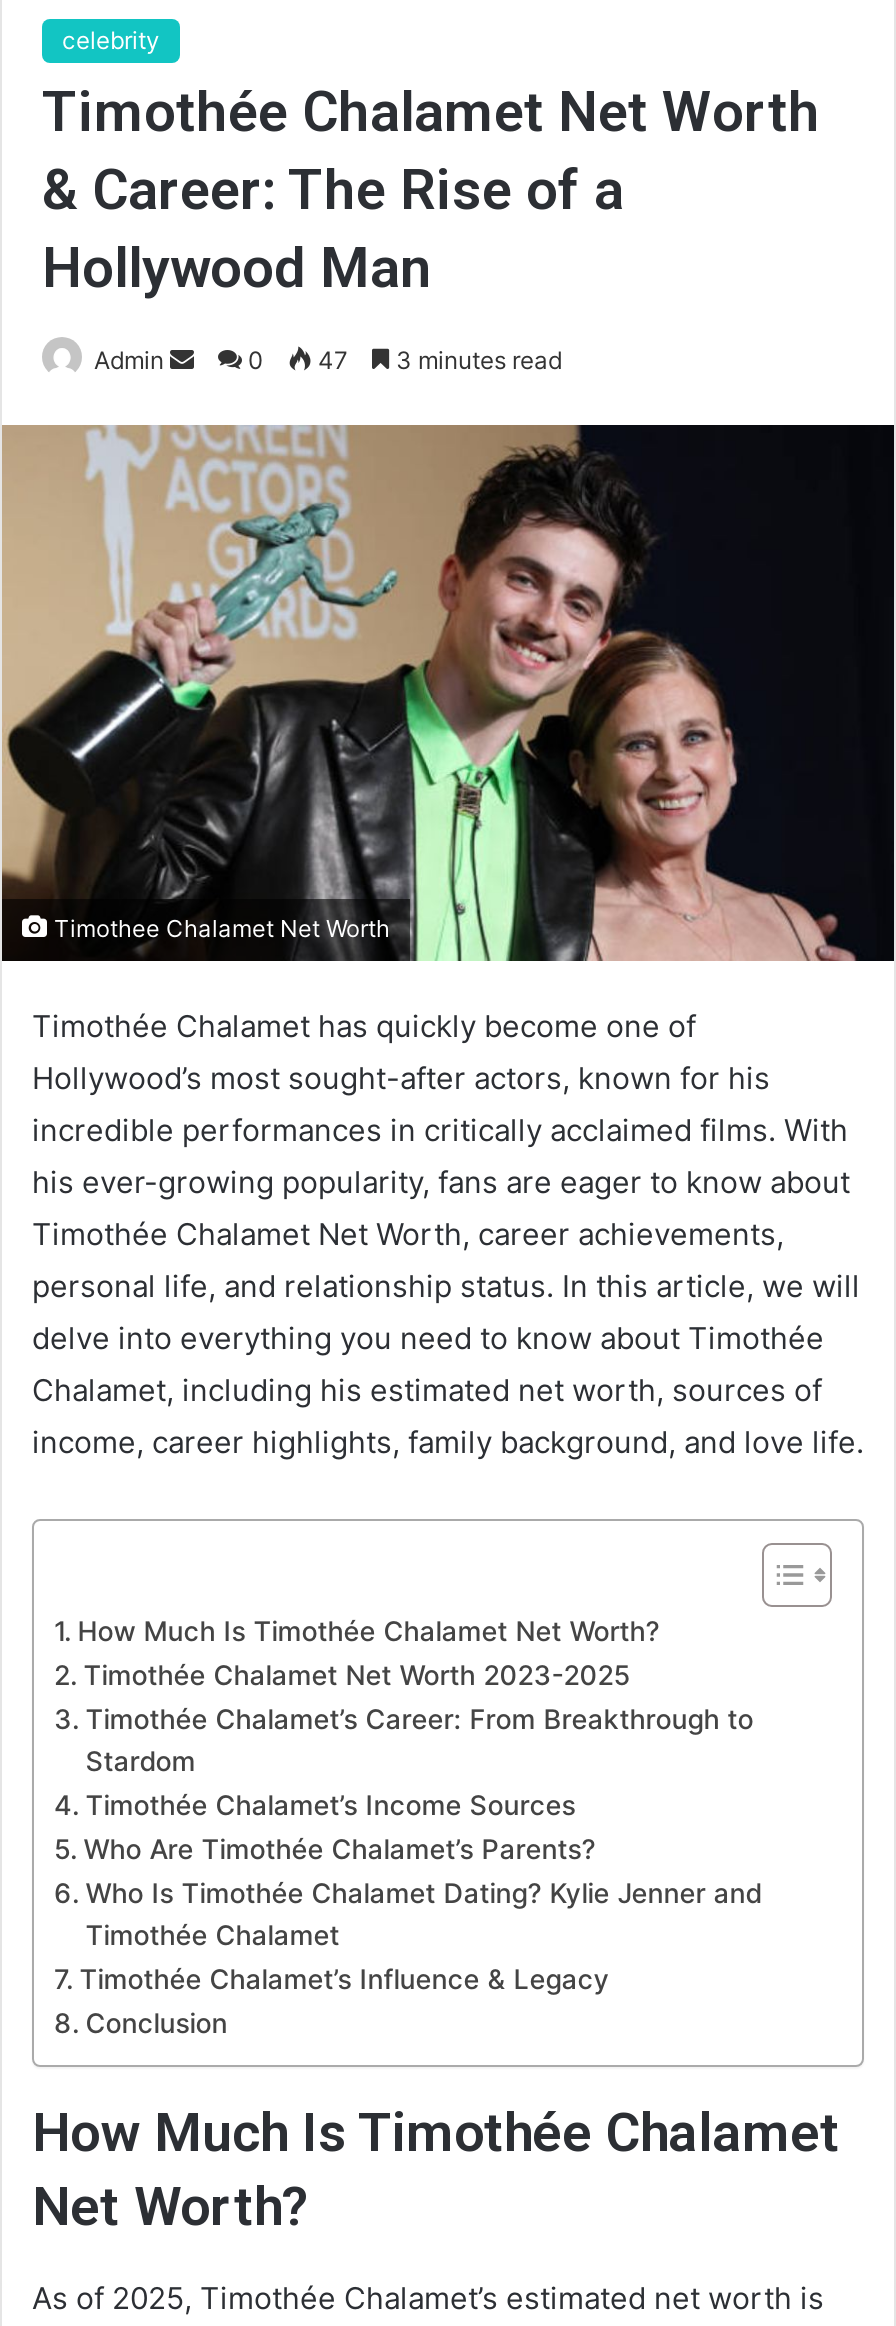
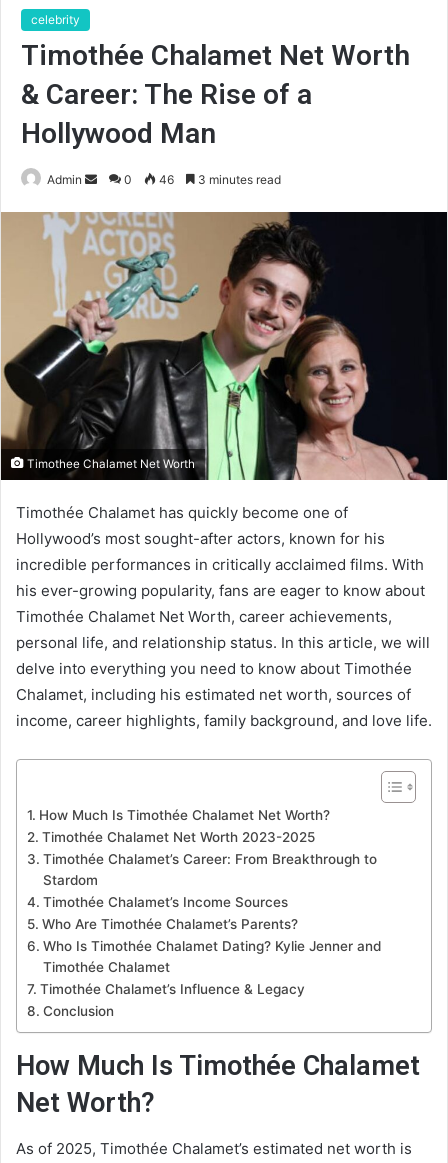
[312,345,348,375] 47 -> [156,172,174,187] 46

